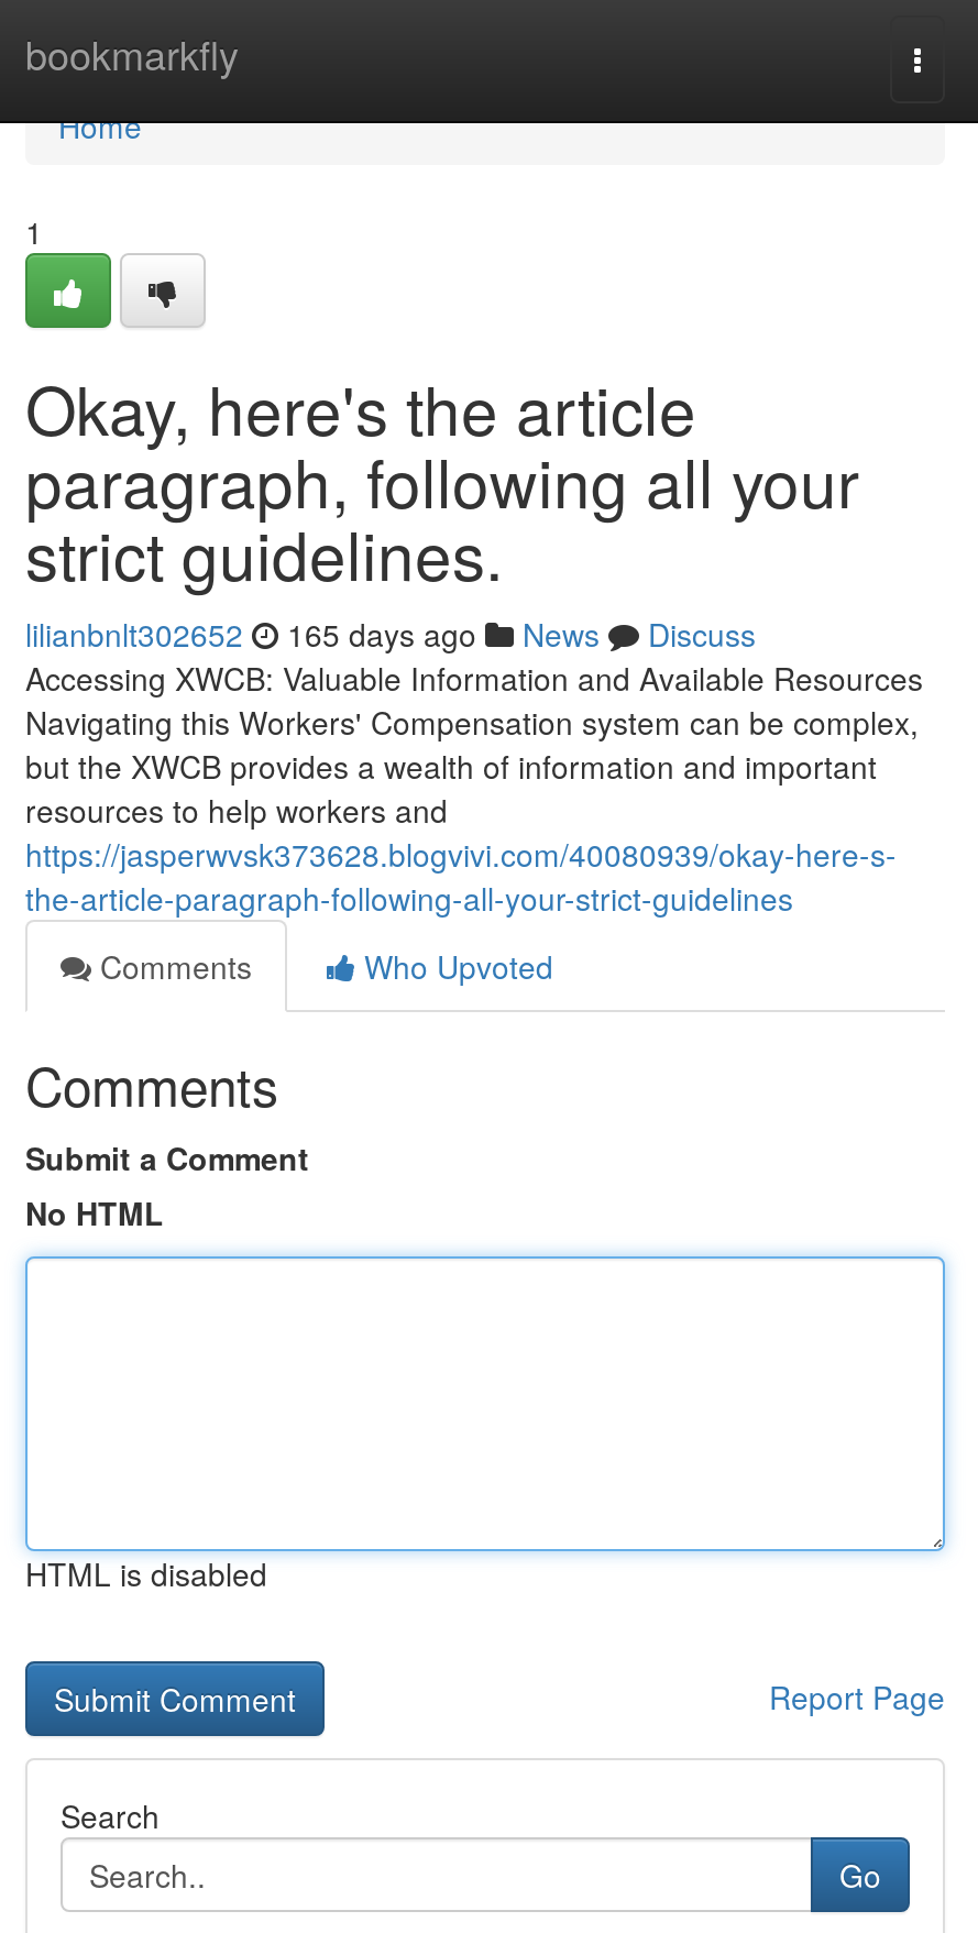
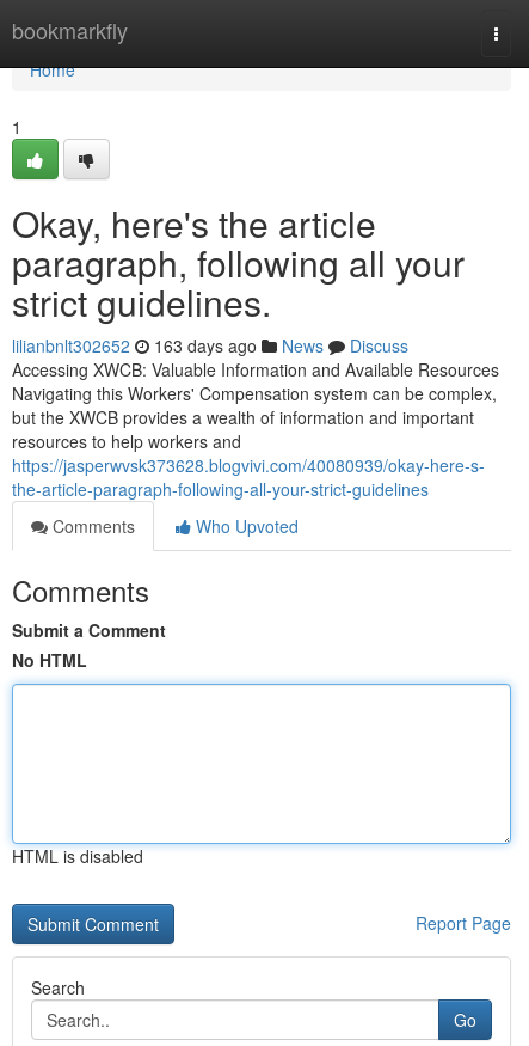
[25,612,756,656] lilianbnlt302652 165 days ago News Discuss -> [12,334,408,357] lilianbnlt302652 163 days ago News Discuss

